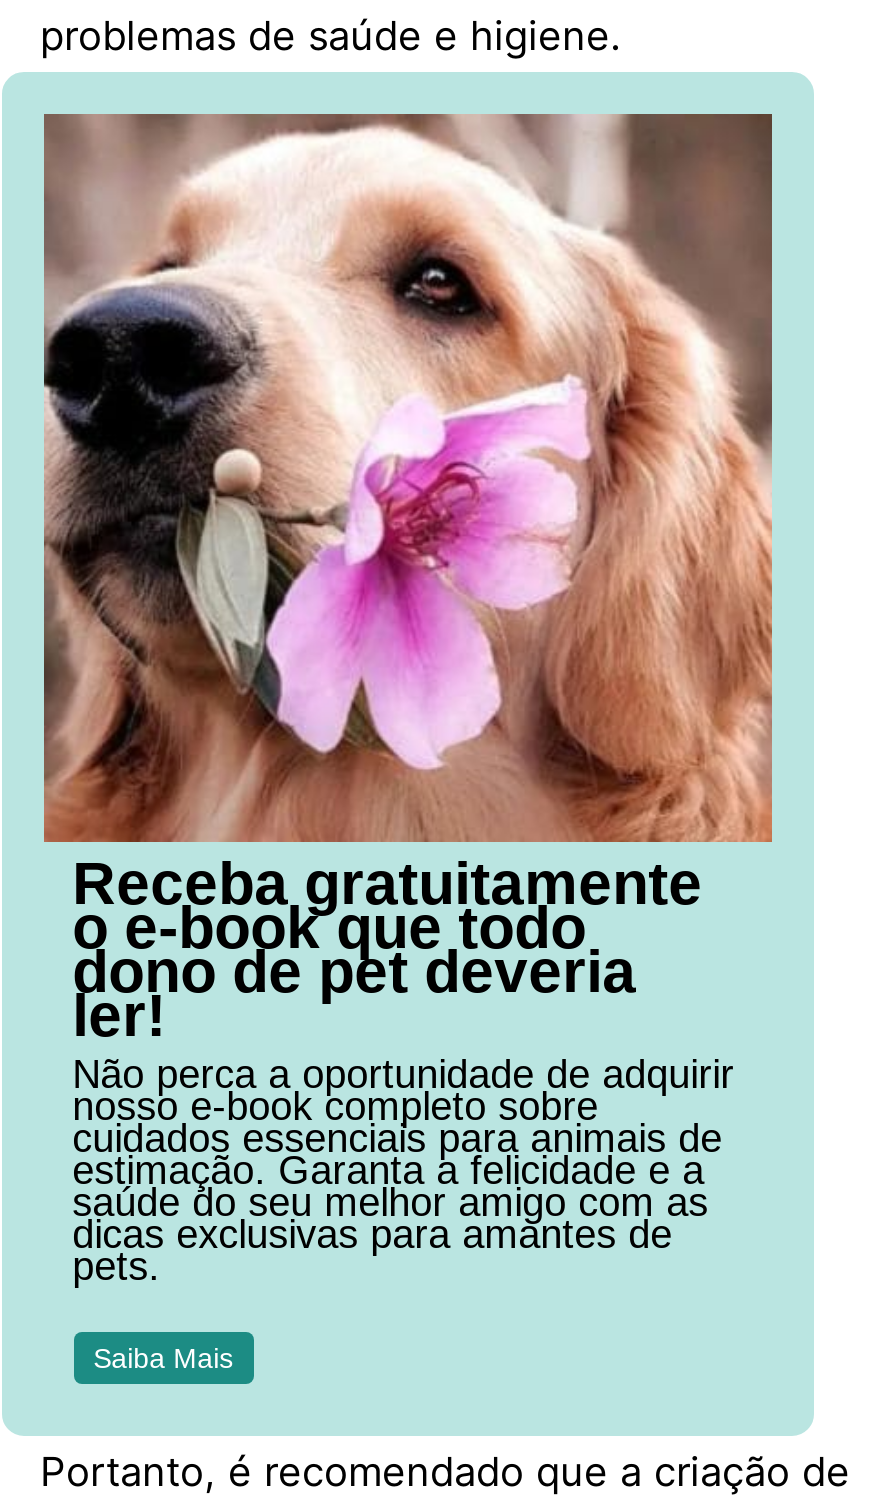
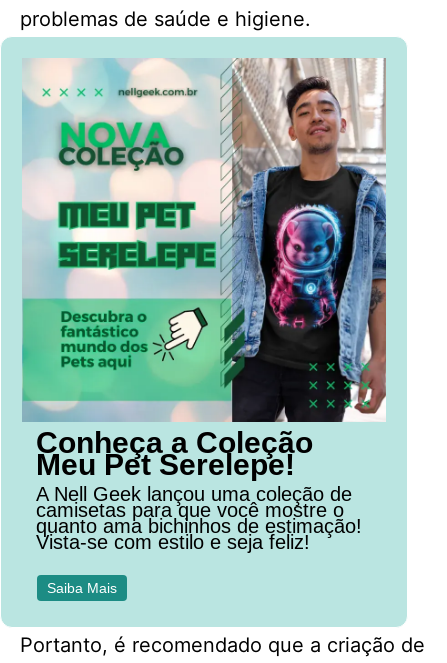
[42,112,772,1289] [image] | Receba gratuitamente | o e-book que todo | dono de pet deveria | ler! | Não perca a oportunidade de adquirir | nosso e-book completo sobre | cuidados essenciais para animais de | estimação. Garanta a felicidade e a | saúde do seu melhor amigo com as | dicas exclusivas para amantes de | pets. -> [22,58,387,553] [image] | Conheça a Coleção | Meu Pet Serelepe! | A Nell Geek lançou uma coleção de | camisetas para que você mostre o | quanto ama bichinhos de estimação! | Vista-se com estilo e seja feliz!

